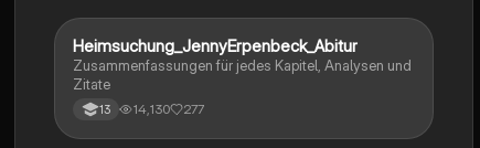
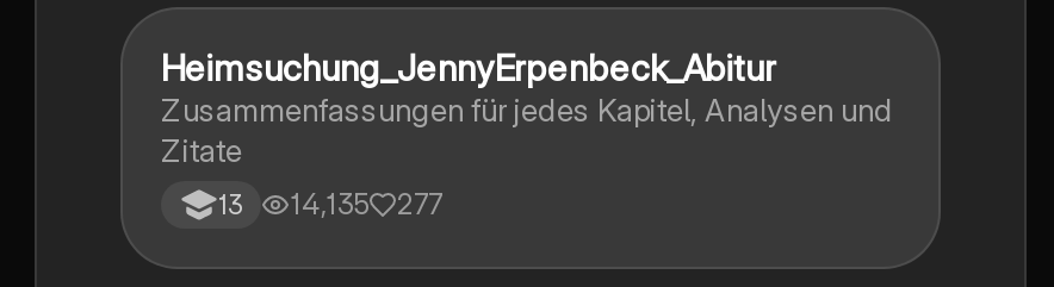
[99,100,204,117] 13 14,130 277 -> [218,185,442,221] 13 14,135 277

